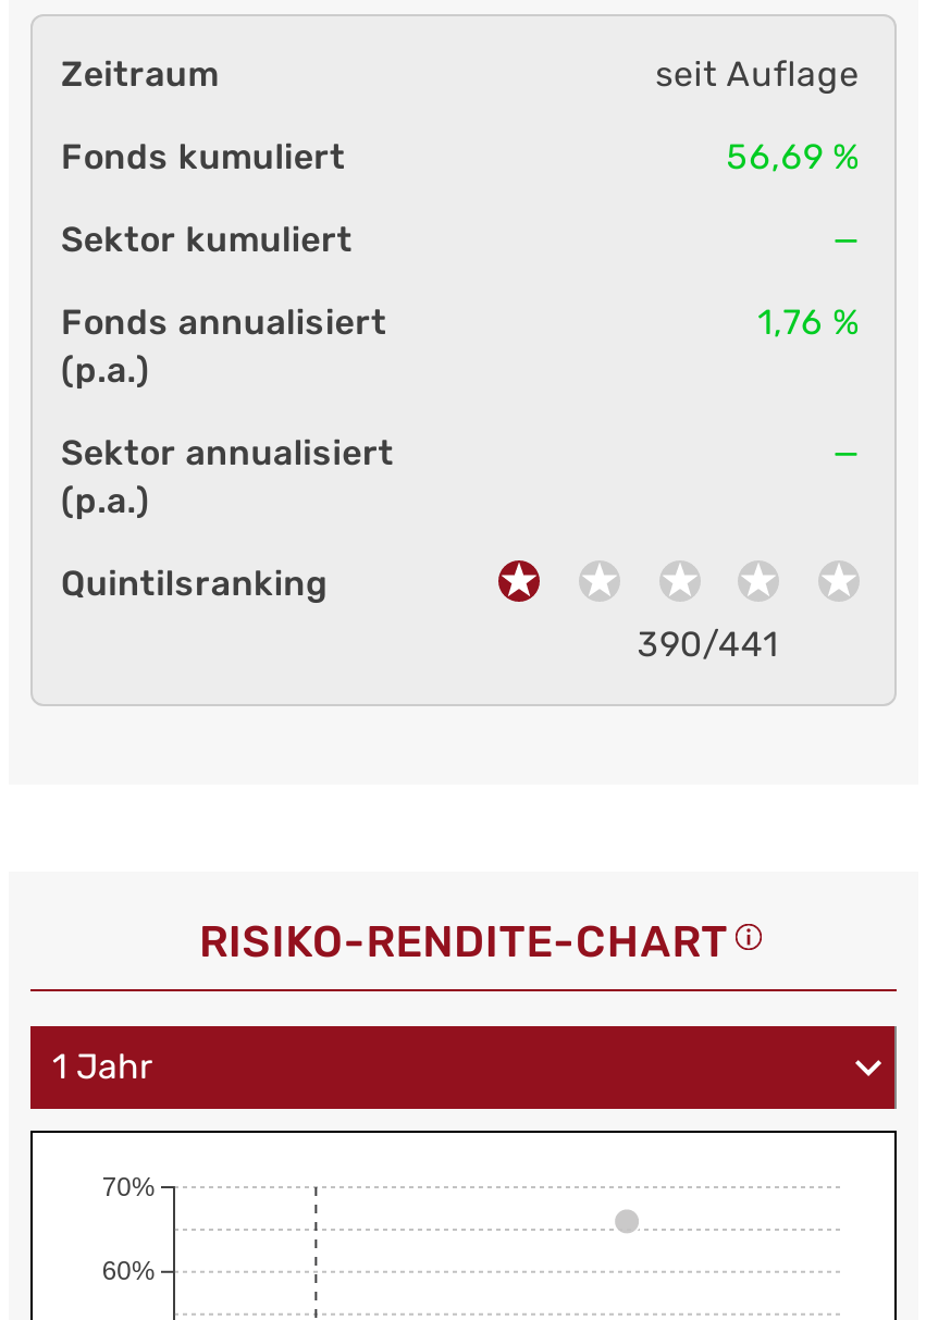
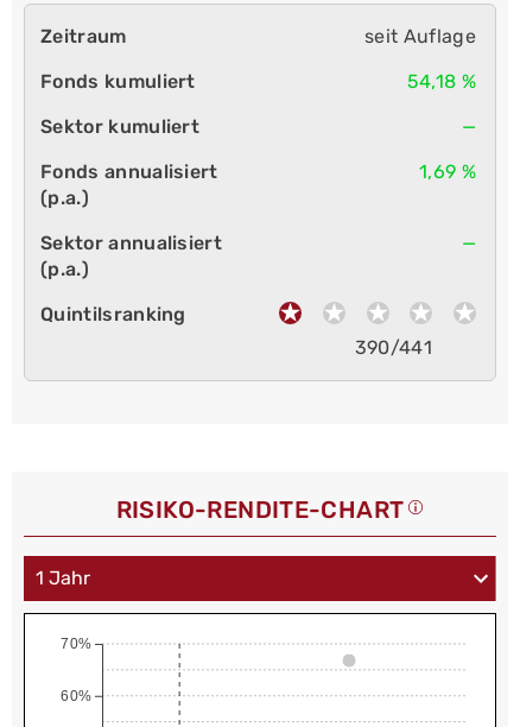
[726,135,860,177] 56,69 % -> [407,70,476,92] 54,18 %
[758,301,860,342] 1,76 % -> [419,160,476,183] 1,69 %

